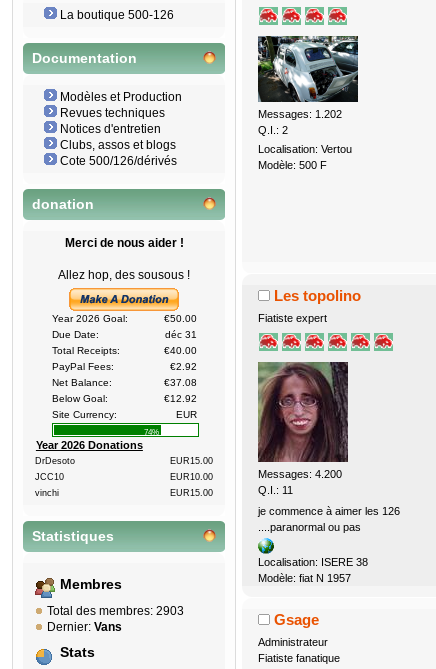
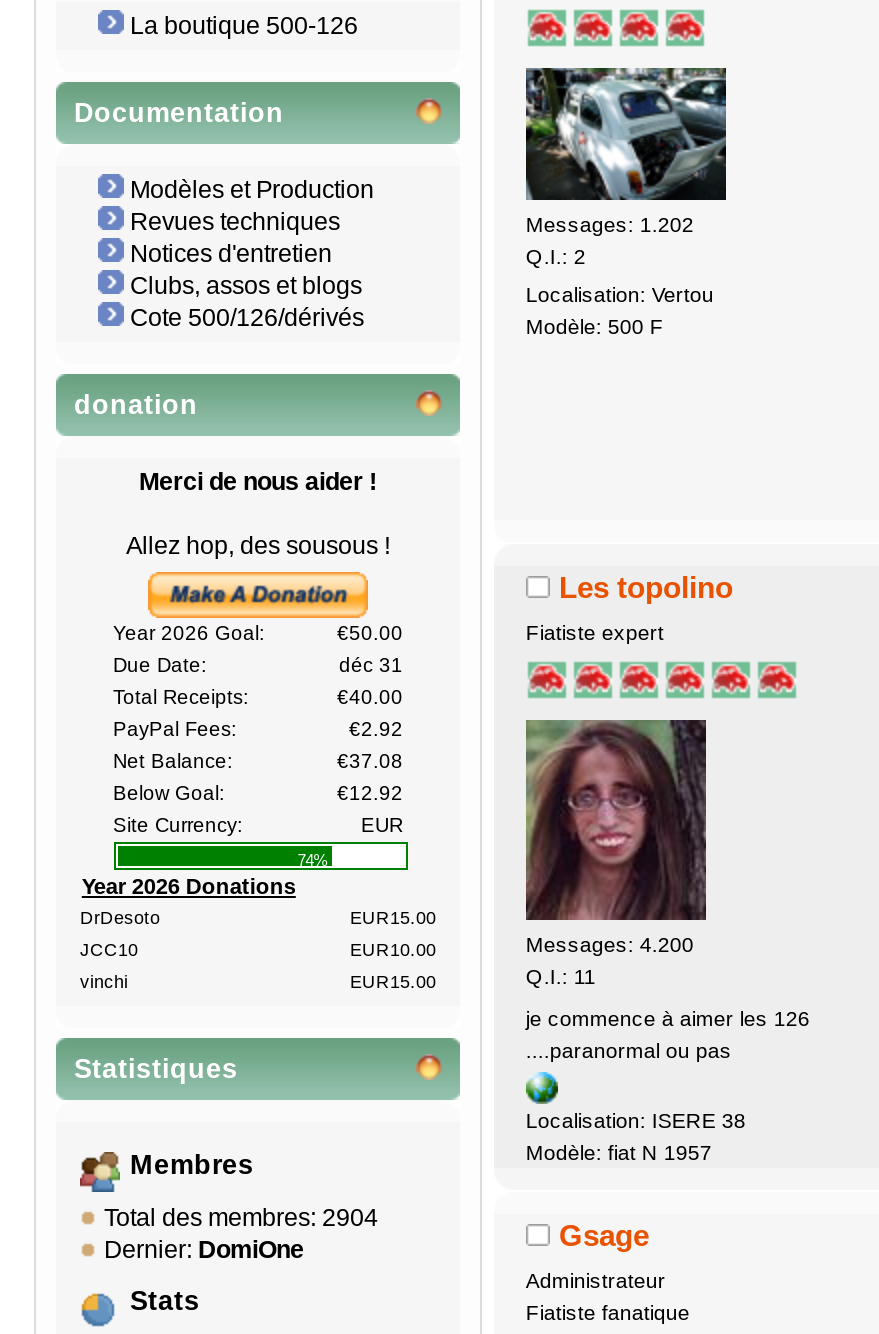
[47,604,184,618] Total des membres: 2903 -> [104,1205,378,1233] Total des membres: 2904
[47,620,122,634] Dernier: Vans -> [104,1237,304,1265] Dernier: DomiOne

